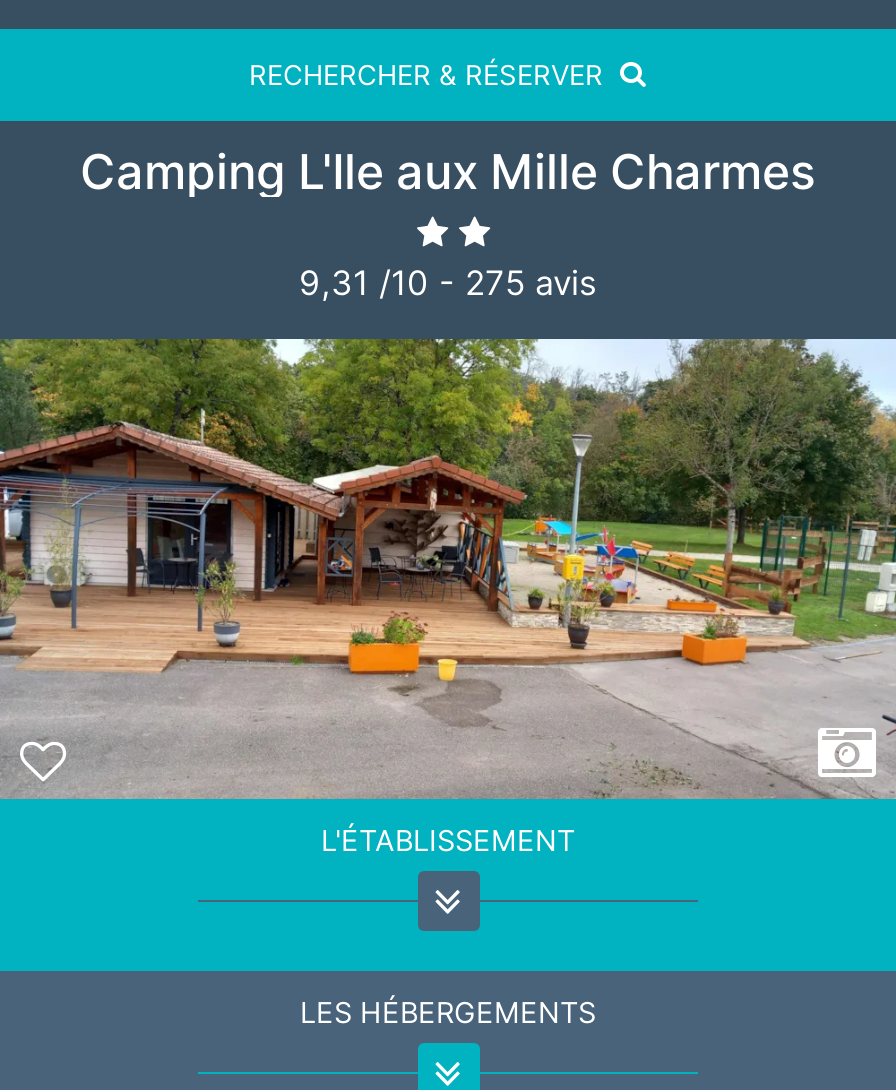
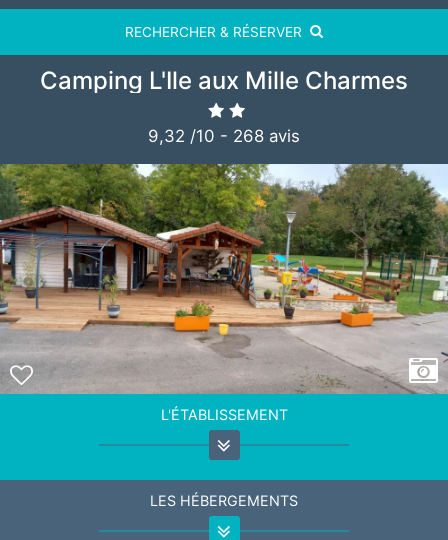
[299,263,597,303] 9,31 /10 - 275 avis -> [148,126,300,146] 9,32 /10 - 268 avis

